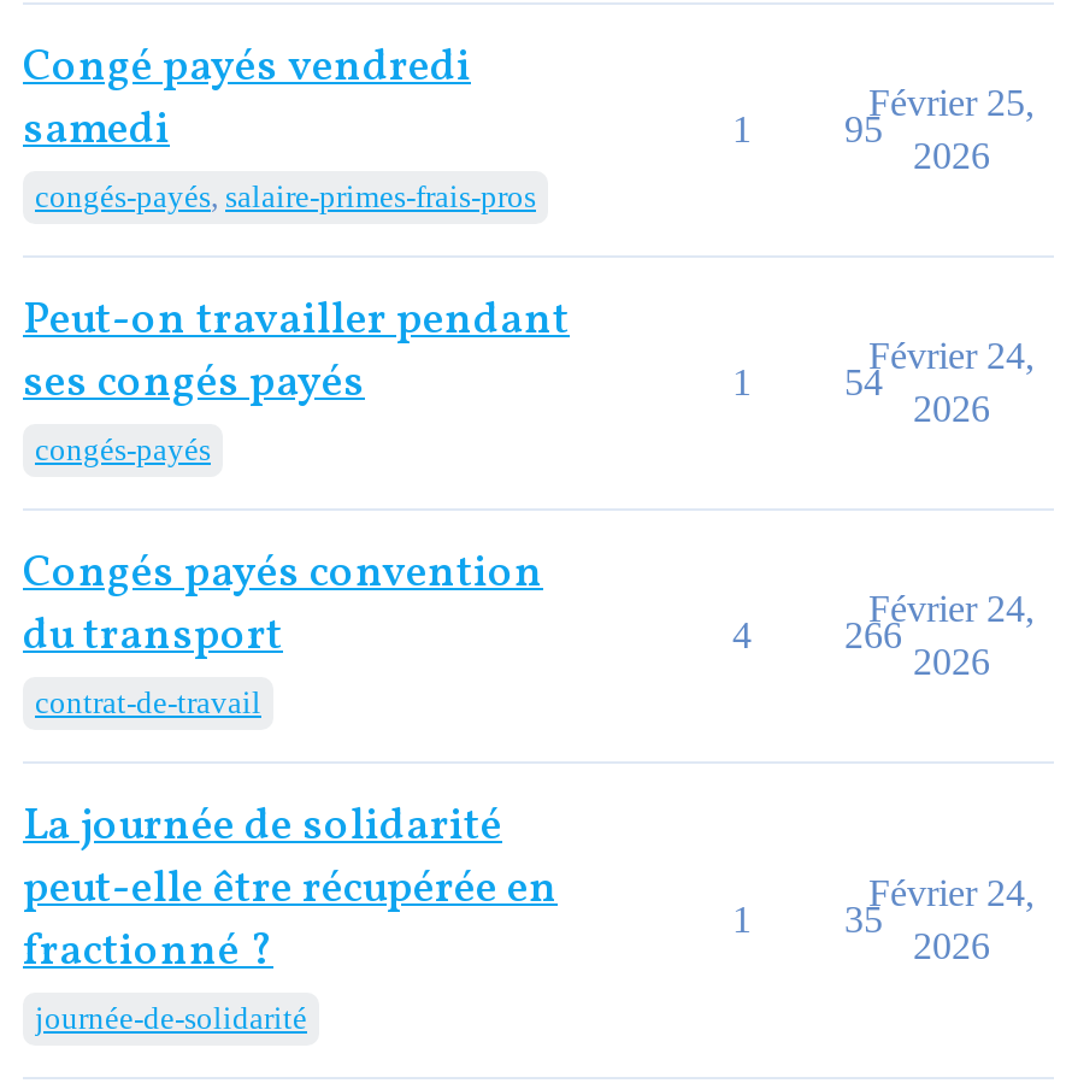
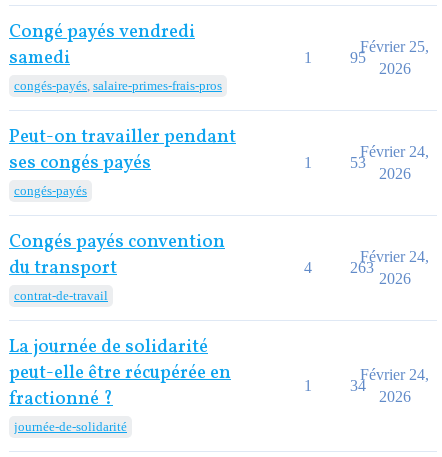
[844,361,883,402] 54 -> [350,154,366,171] 53
[844,614,902,655] 266 -> [350,259,374,276] 263
[844,899,883,940] 35 -> [350,377,366,394] 34

